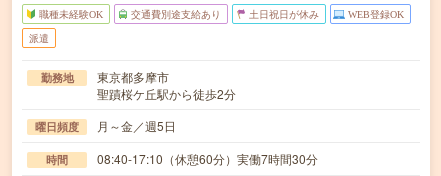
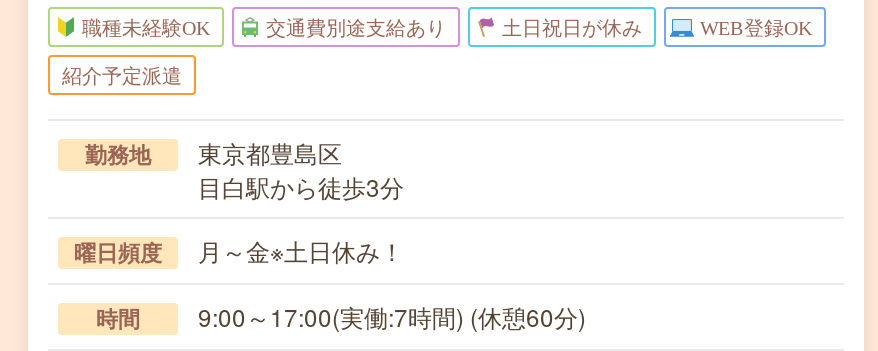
[29,33,49,43] 派遣 -> [62,65,182,85] 紹介予定派遣
[97,68,236,102] 東京都多摩市 | 聖蹟桜ケ丘駅から徒歩2分 -> [198,135,404,203] 東京都豊島区 | 目白駅から徒歩3分
[97,117,176,134] 月～金／週5日 -> [198,233,404,267] 月～金※土日休み！
[97,150,318,167] 08:40-17:10（休憩60分）実働7時間30分 -> [198,299,586,333] 9:00～17:00(実働:7時間) (休憩60分)

